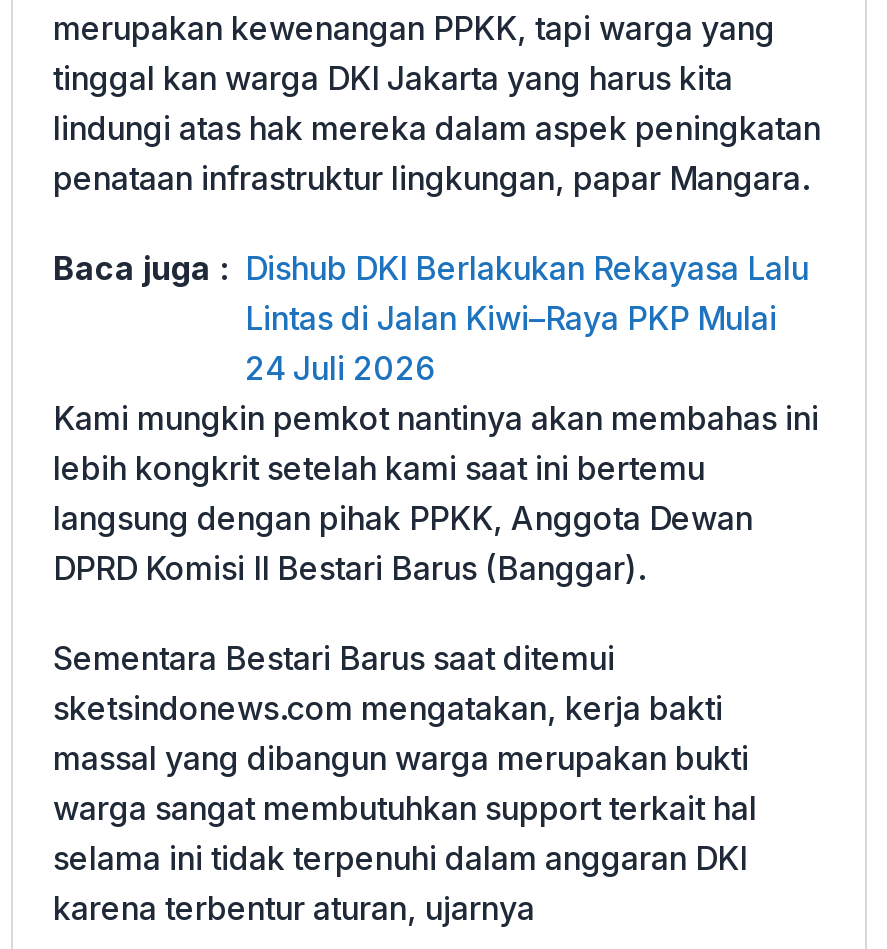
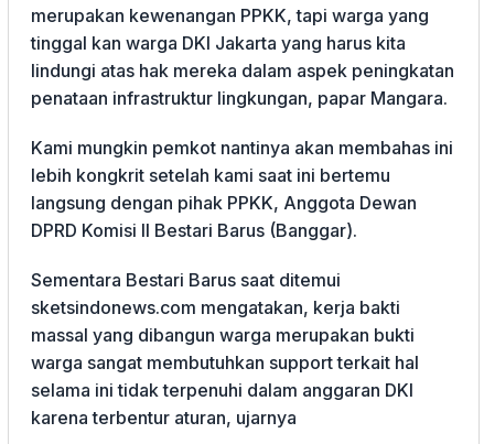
[53,248,809,388] Baca juga : Dishub DKI Berlakukan Rekayasa Lalu | Lintas di Jalan Kiwi–Raya PKP Mulai | 24 Juli 2026 -> none

